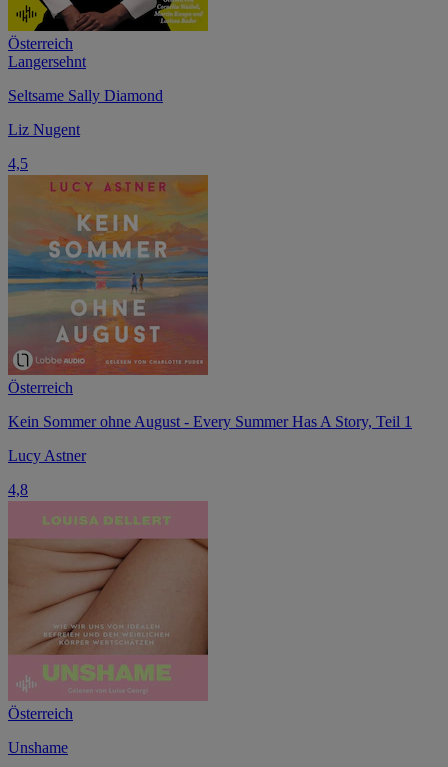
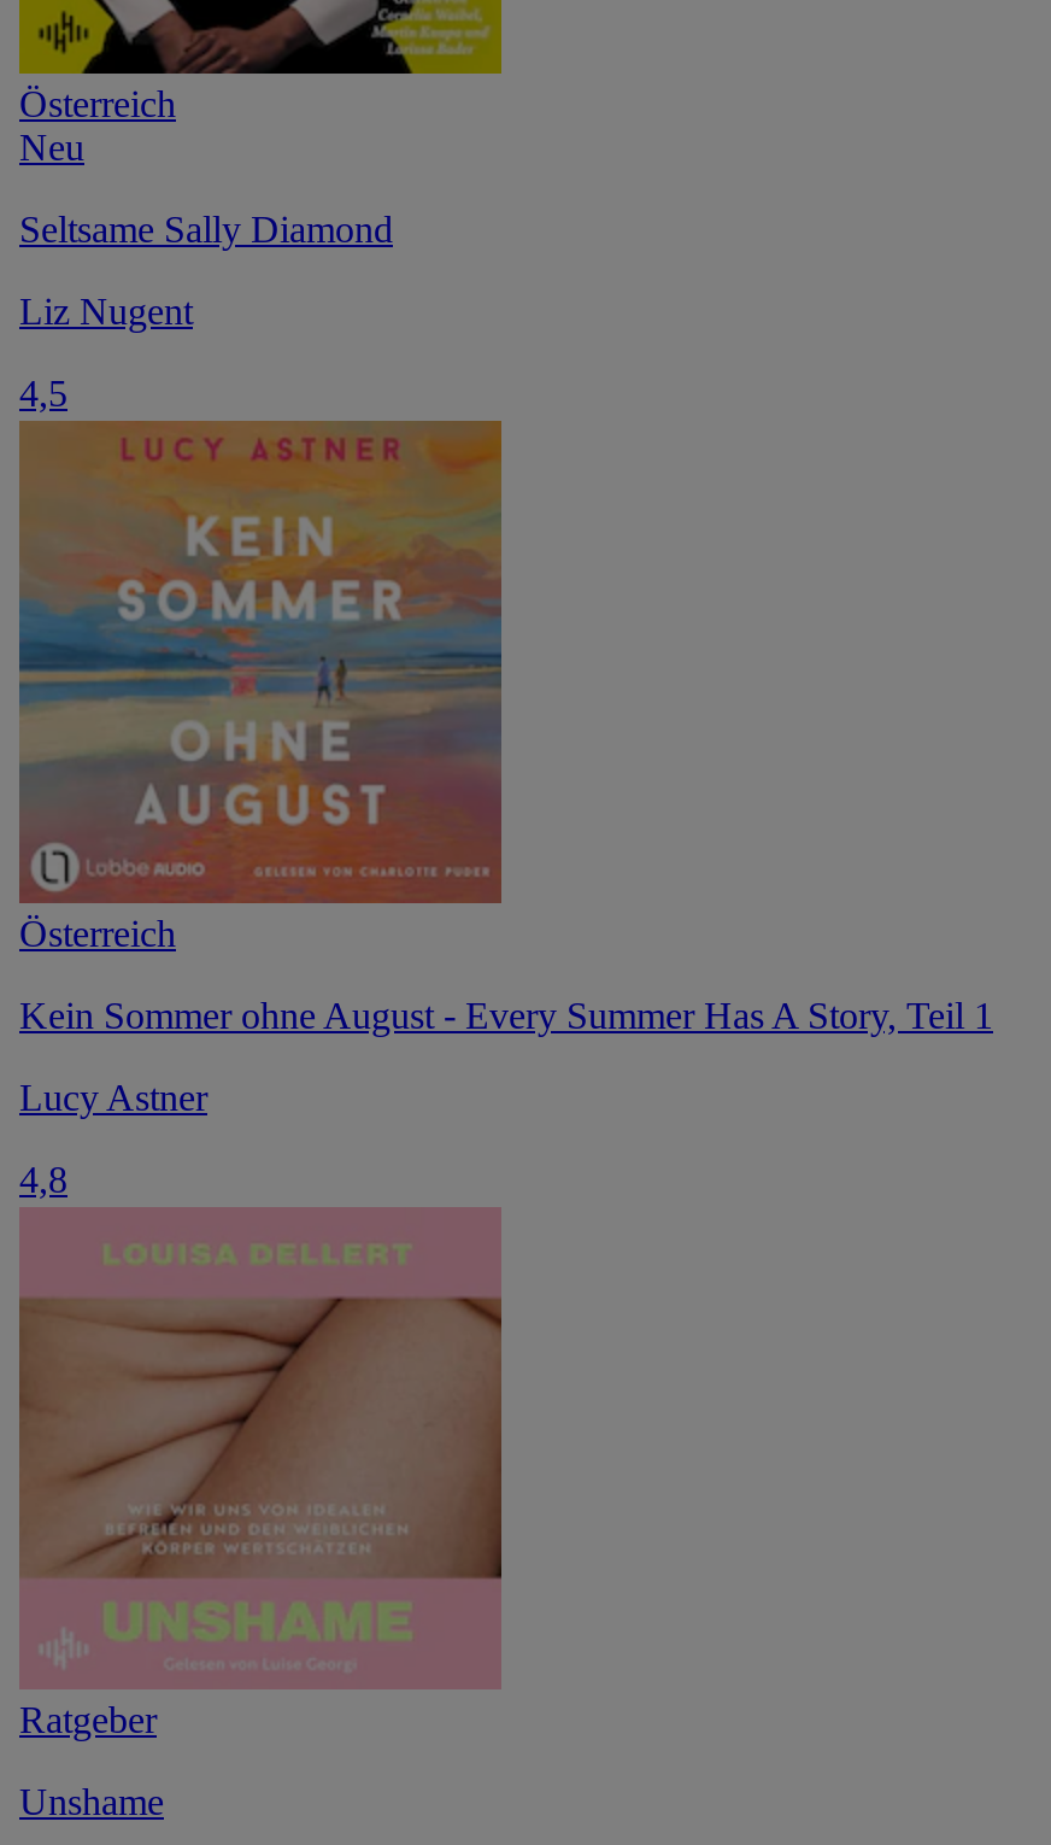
[8,53,86,70] Langersehnt -> [19,128,84,169] Neu
[8,705,73,722] Österreich -> [19,1700,157,1741] Ratgeber

